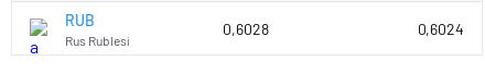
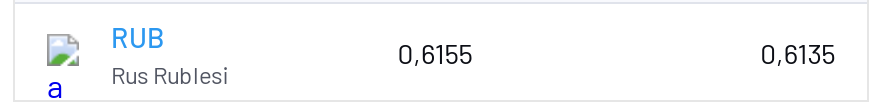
[223,19,269,38] 0,6028 -> [397,35,472,69] 0,6155
[417,19,464,38] 0,6024 -> [760,35,835,69] 0,6135

